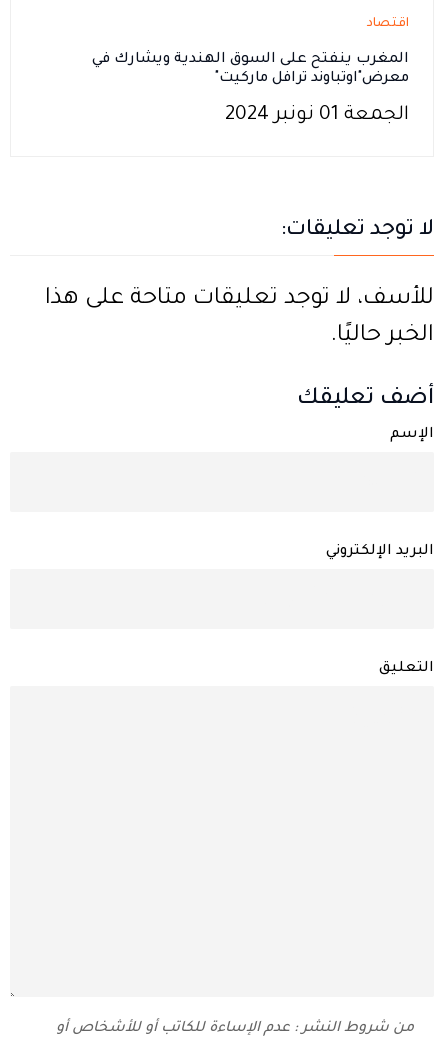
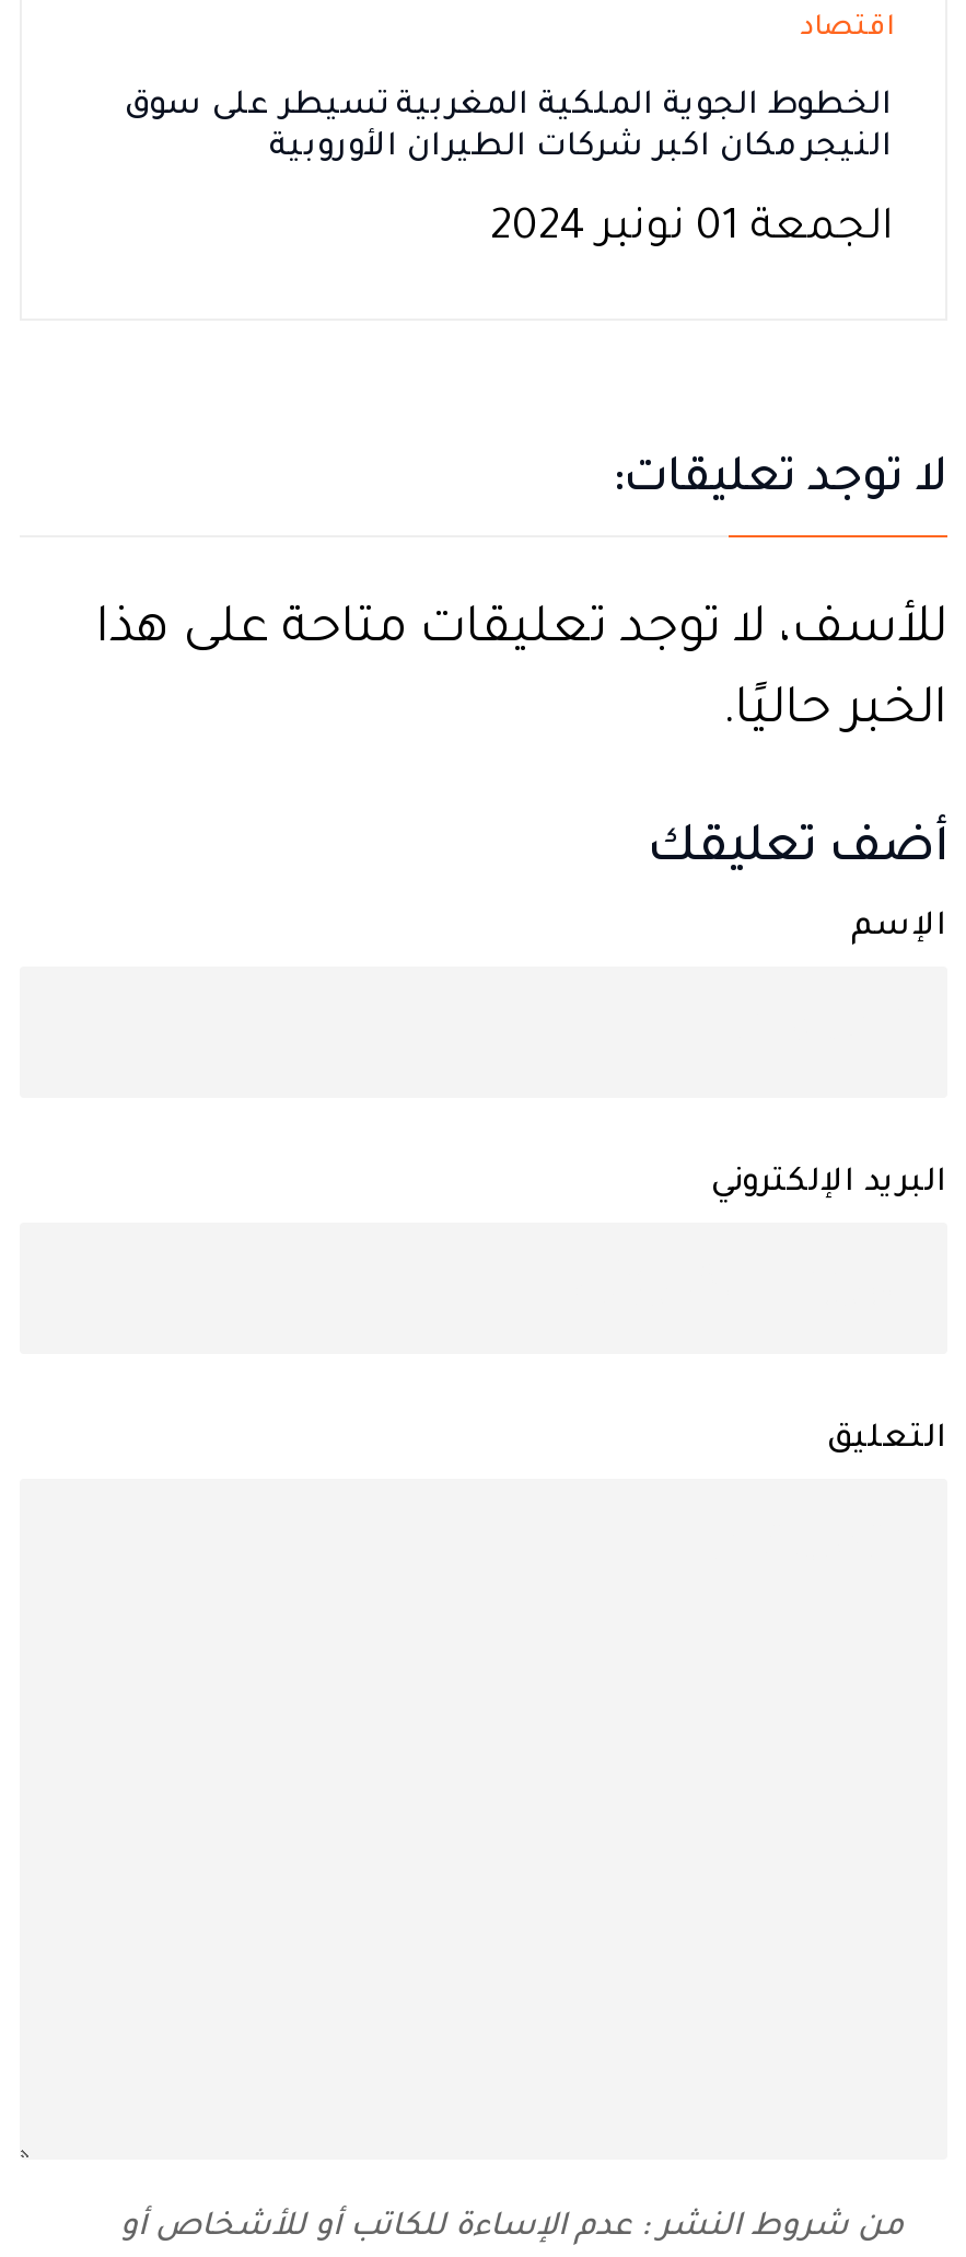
[92,52,409,87] المغرب ينفتح على السوق الهندية ويشارك في | معرض"اوتباوند ترافل ماركيت" -> [125,90,893,167] الخطوط الجوية الملكية المغربية تسيطر على سوق | النيجر مكان اكبر شركات الطيران الأوروبية

